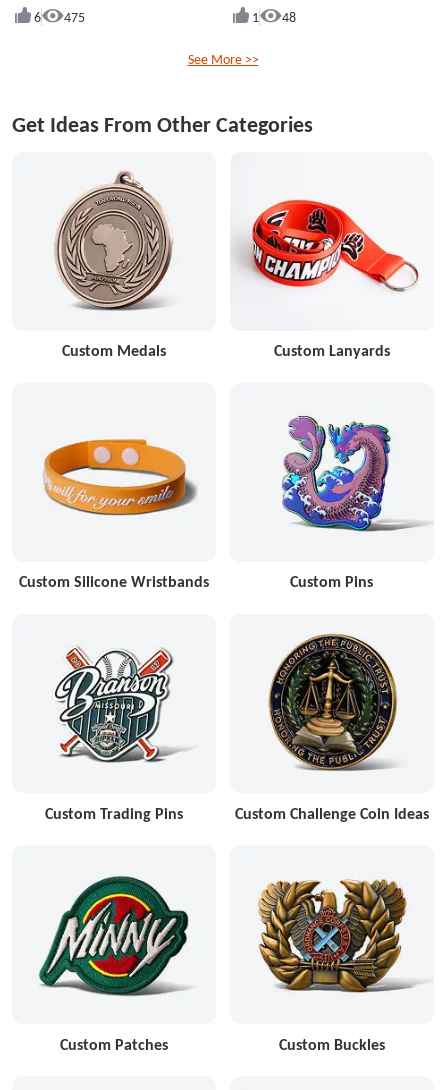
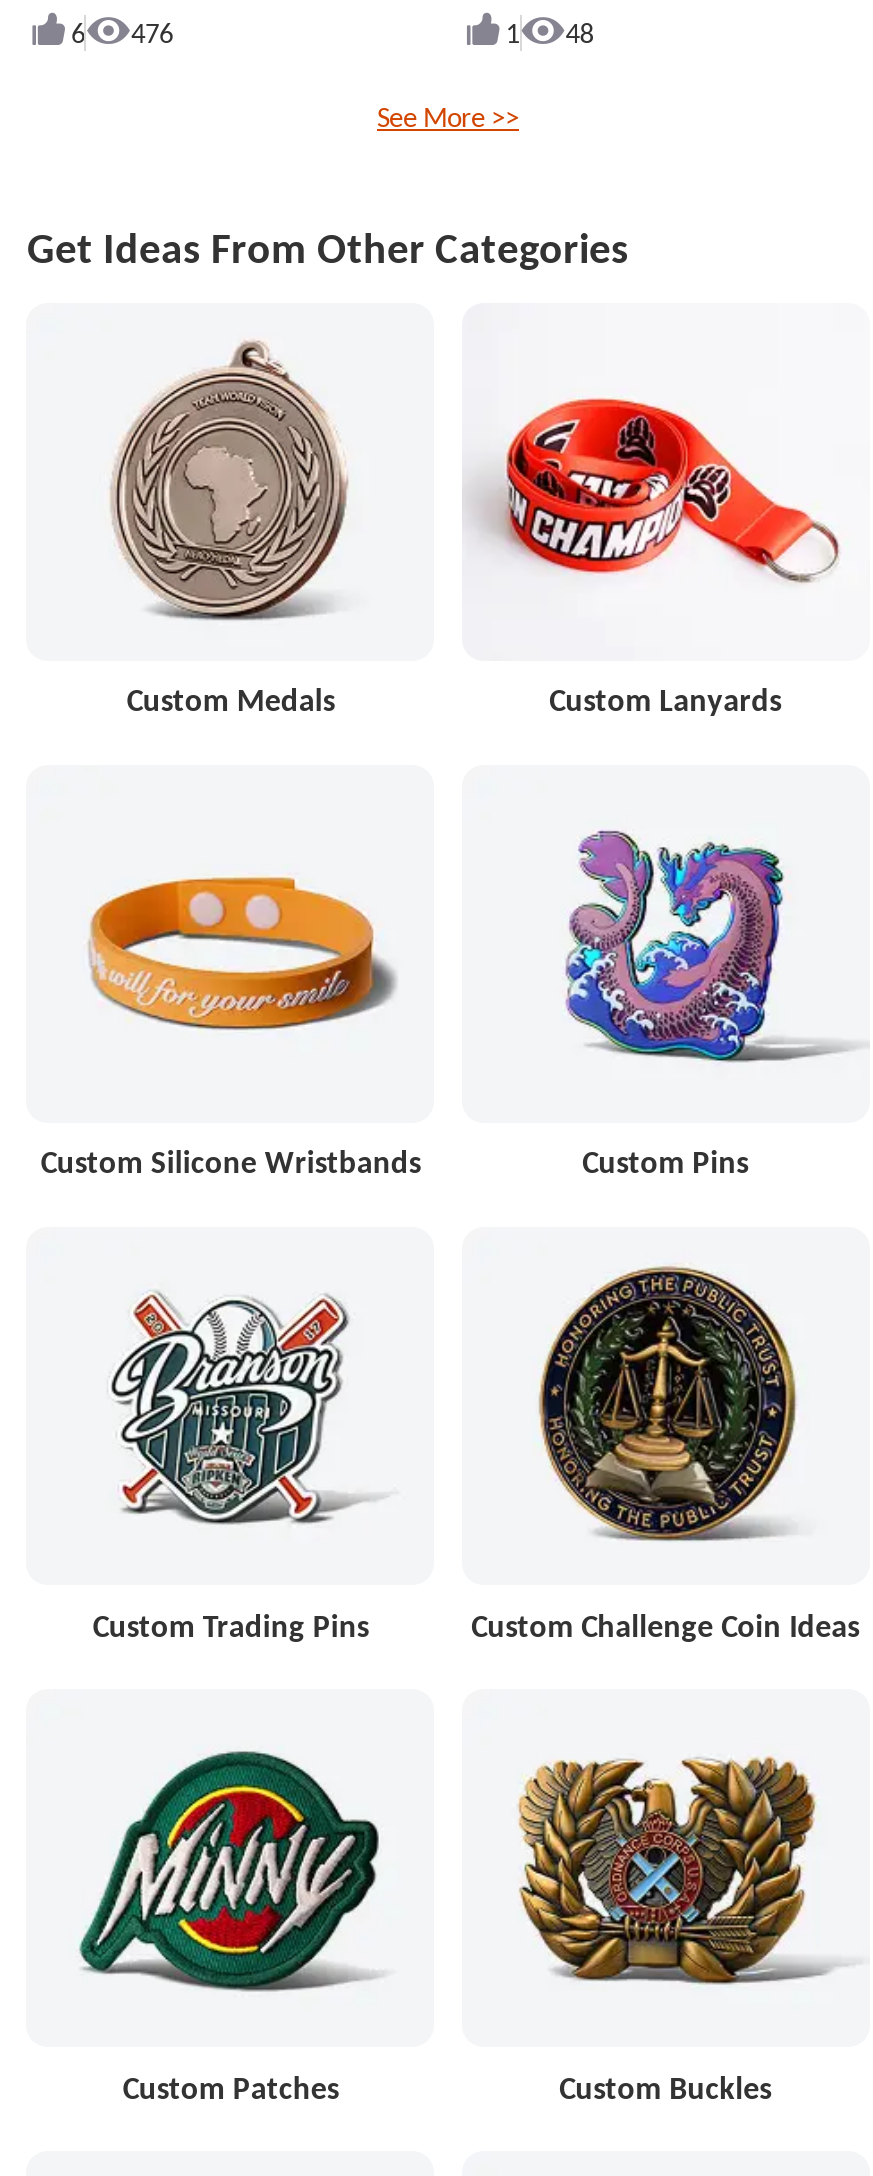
[34,8,85,26] 6 475 -> [71,14,173,50] 6 476

